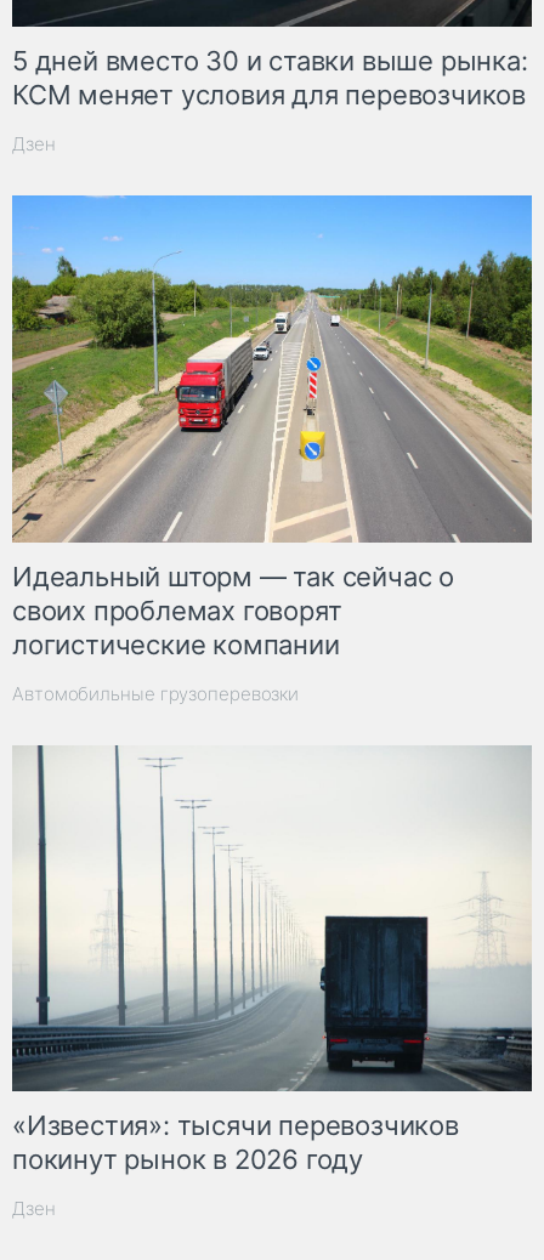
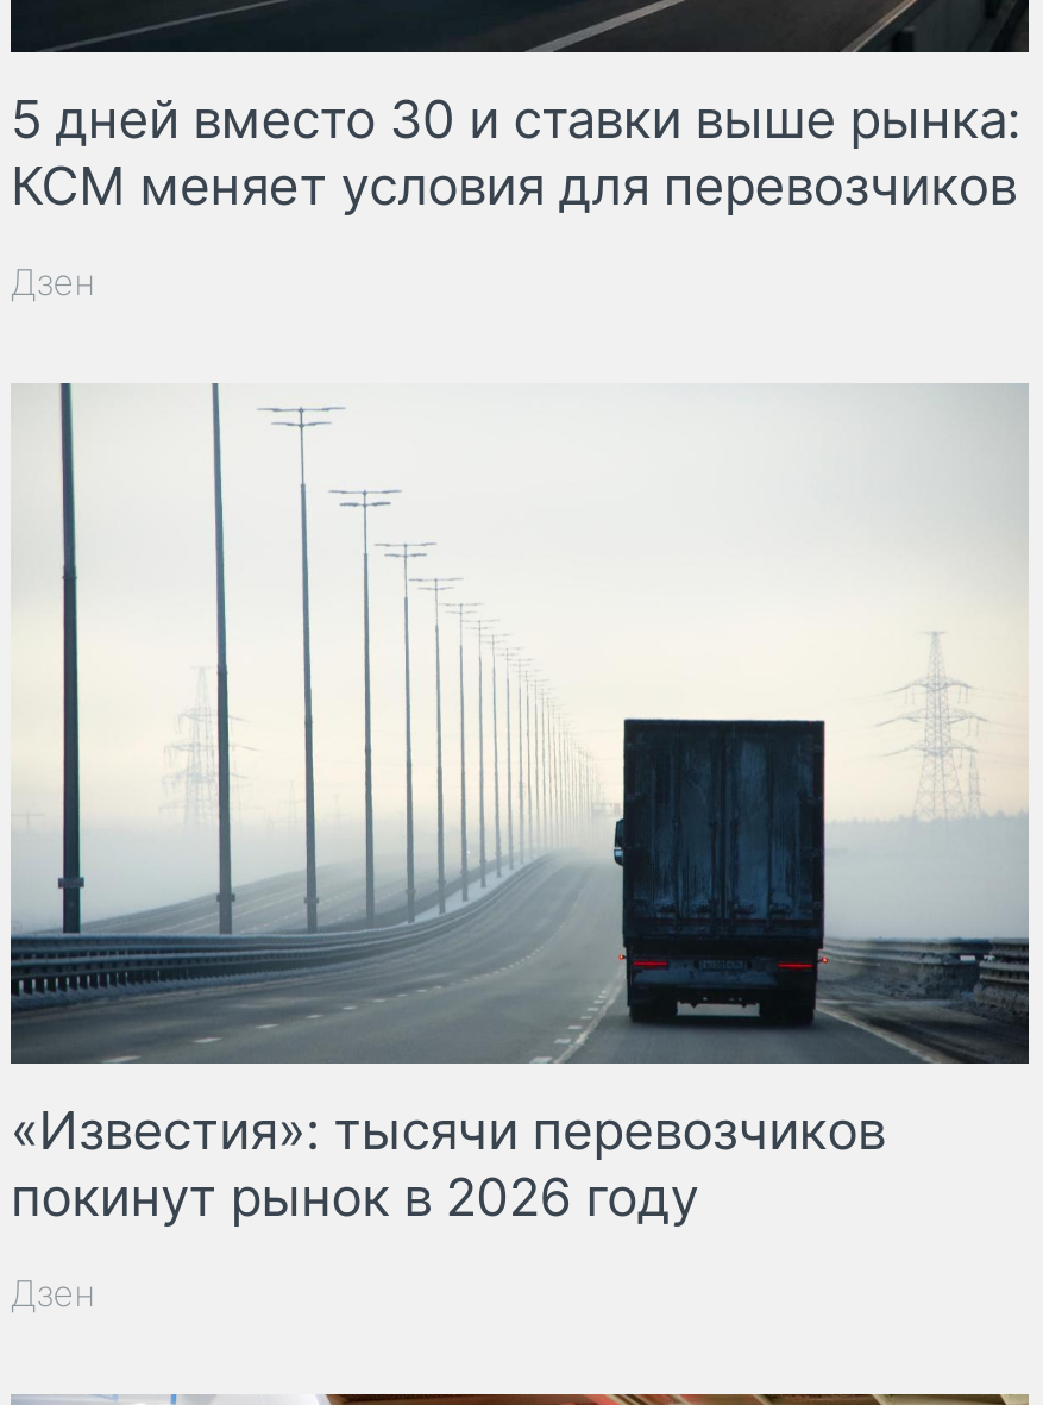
[11,194,533,705] [image] | Идеальный шторм — так сейчас о | своих проблемах говорят | логистические компании | Автомобильные грузоперевозки -> none

